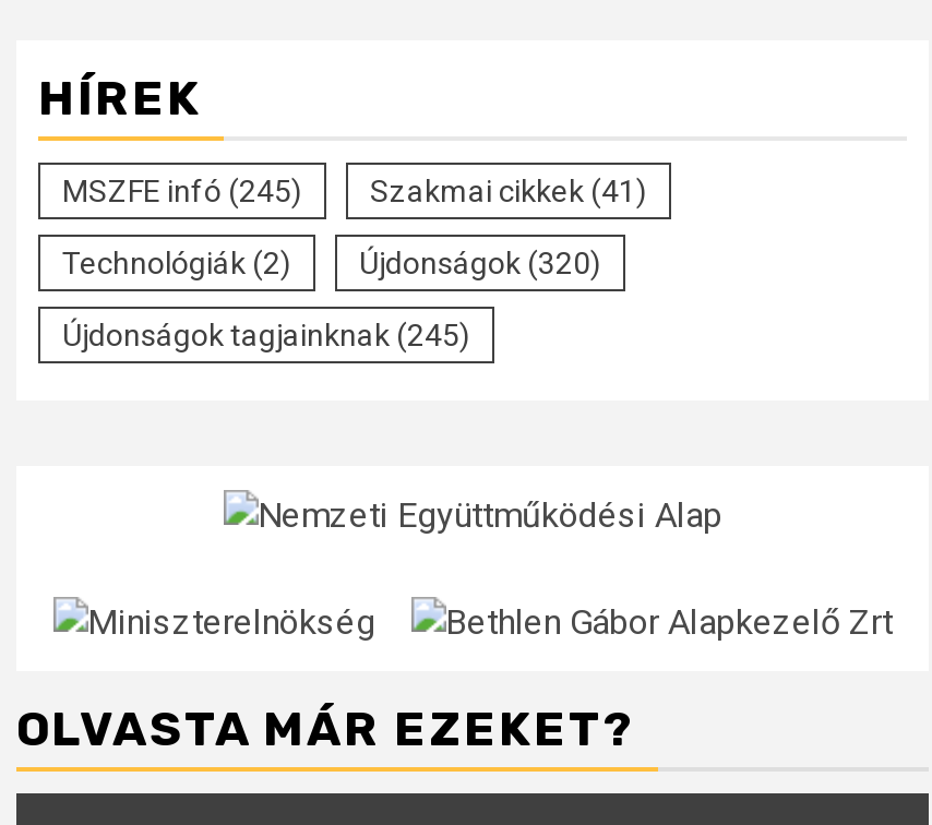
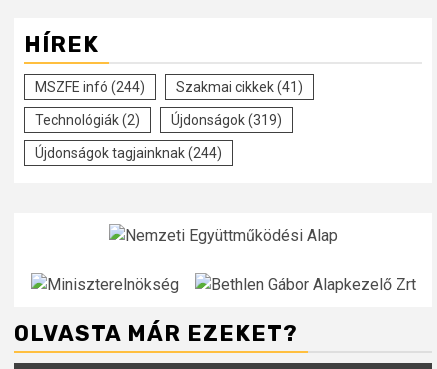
[62,174,647,208] MSZFE infó (245) Szakmai cikkek (41) -> [35,79,303,95] MSZFE infó (244) Szakmai cikkek (41)
[62,246,601,280] Technológiák (2) Újdonságok (320) -> [35,112,282,128] Technológiák (2) Újdonságok (319)
[62,318,470,352] Újdonságok tagjainknak (245) -> [35,145,222,161] Újdonságok tagjainknak (244)

